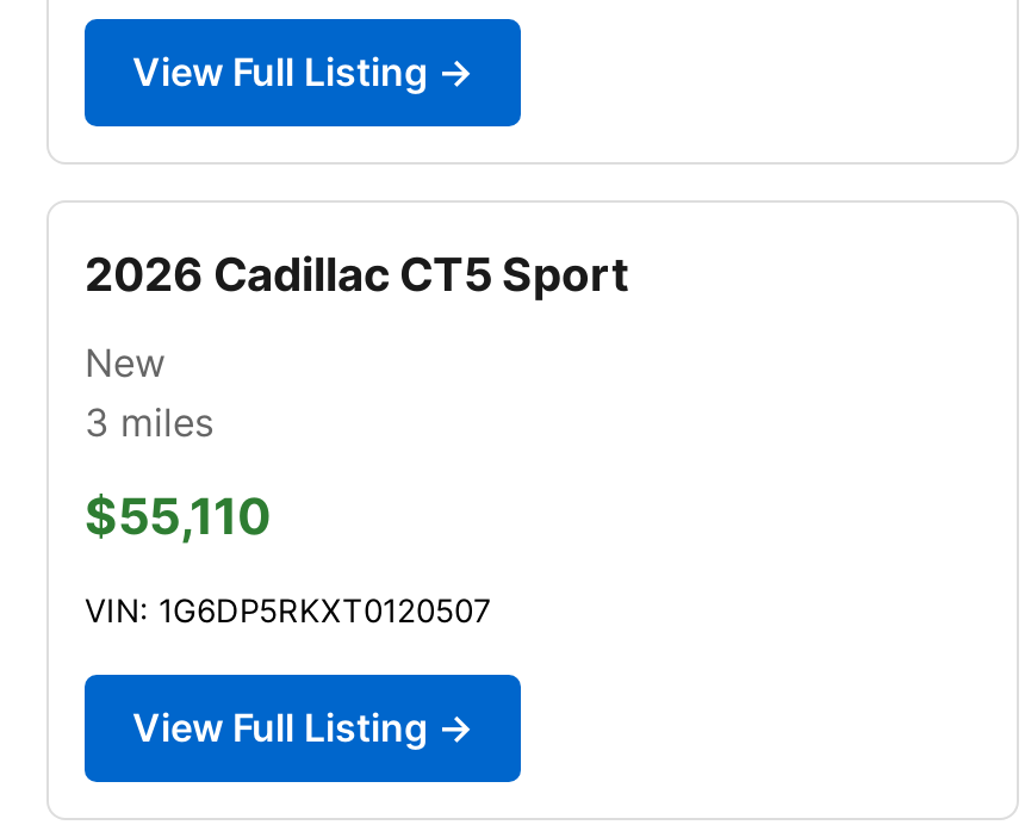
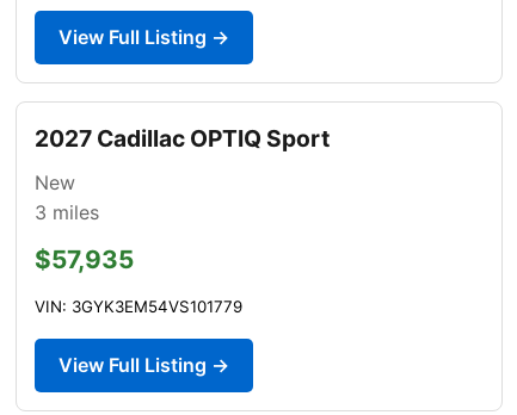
[85,245,628,303] 2026 Cadillac CT5 Sport -> [35,124,330,153] 2027 Cadillac OPTIQ Sport
[85,486,271,546] $55,110 -> [35,244,134,274] $57,935
[85,591,492,629] VIN: 1G6DP5RKXT0120507 -> [35,297,242,316] VIN: 3GYK3EM54VS101779

